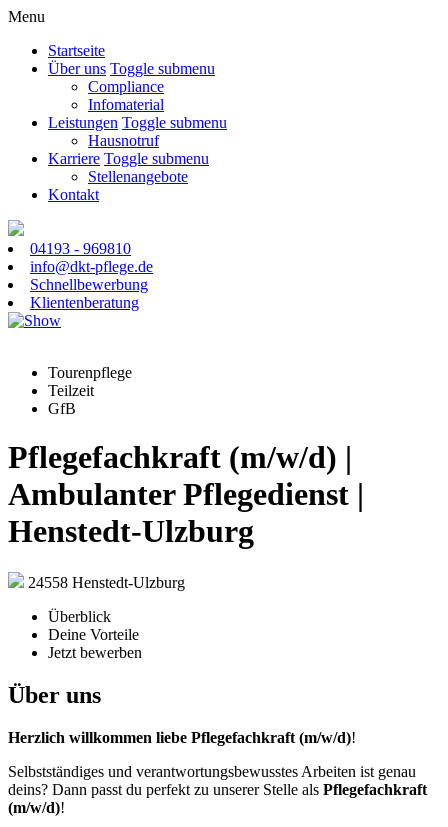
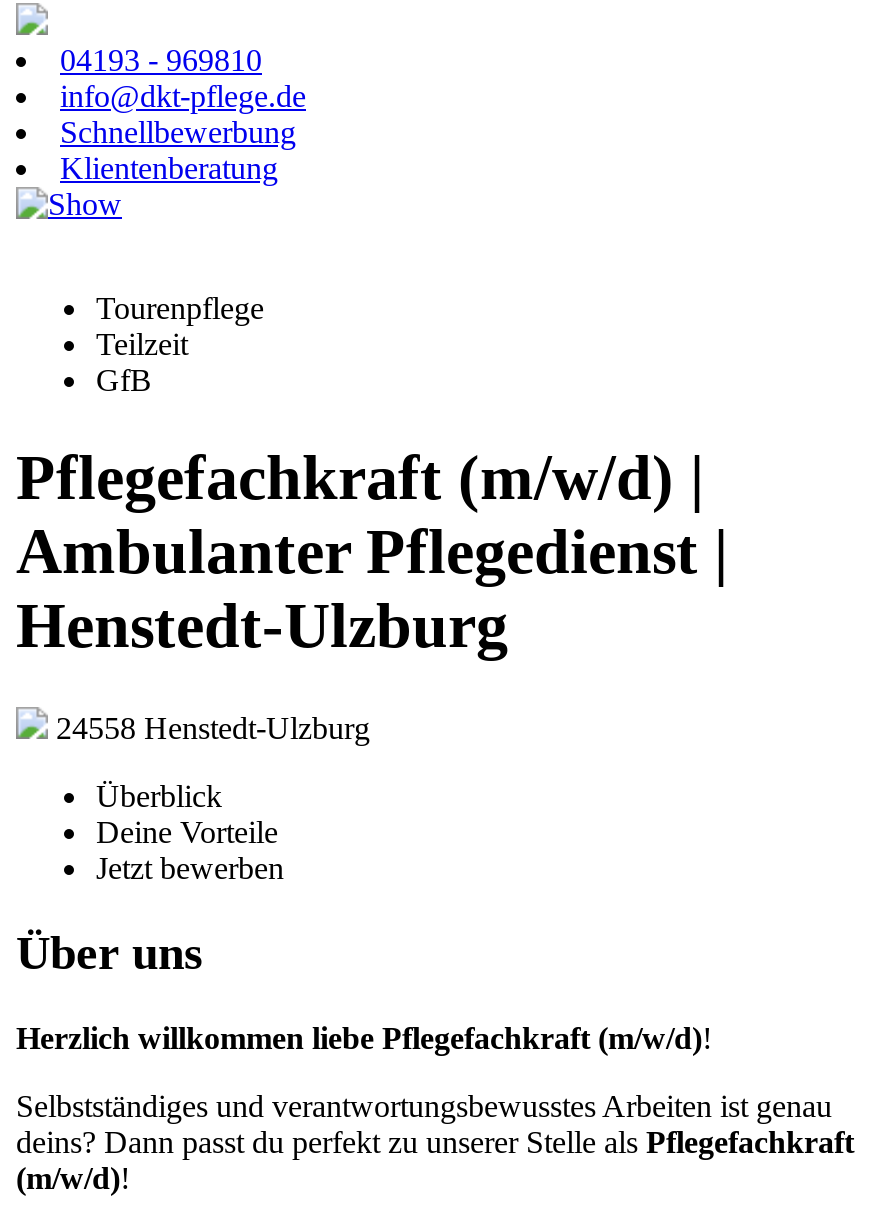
[8,8,227,203] Menu | Startseite | Über uns Toggle submenu | Compliance | Infomaterial | Leistungen Toggle submenu | Hausnotruf | Karriere Toggle submenu | Stellenangebote | Kontakt -> none

